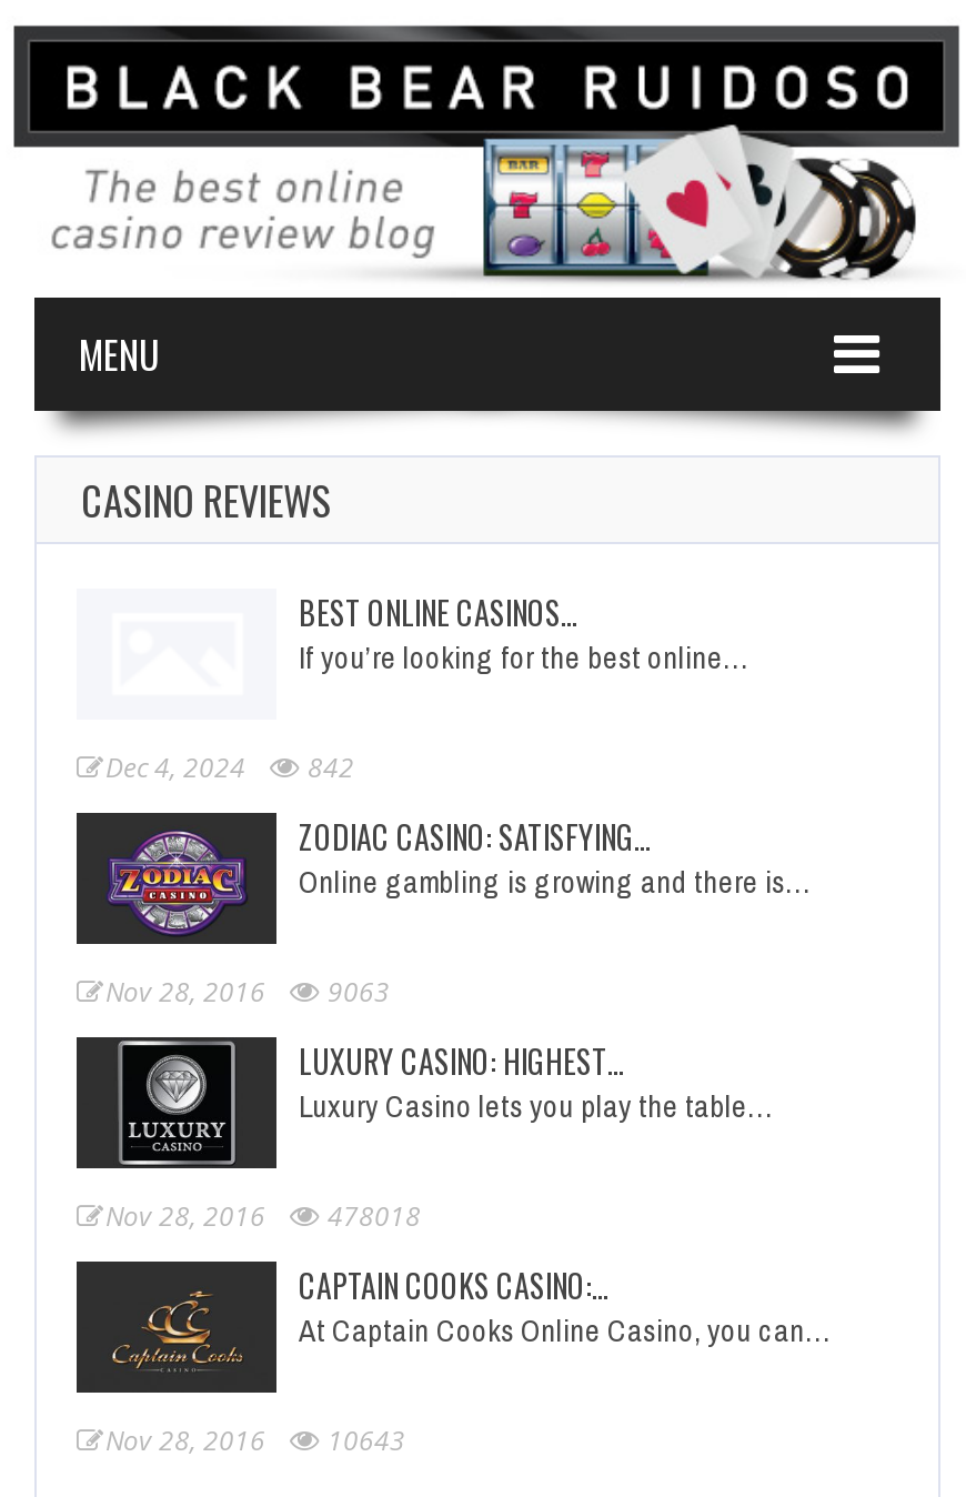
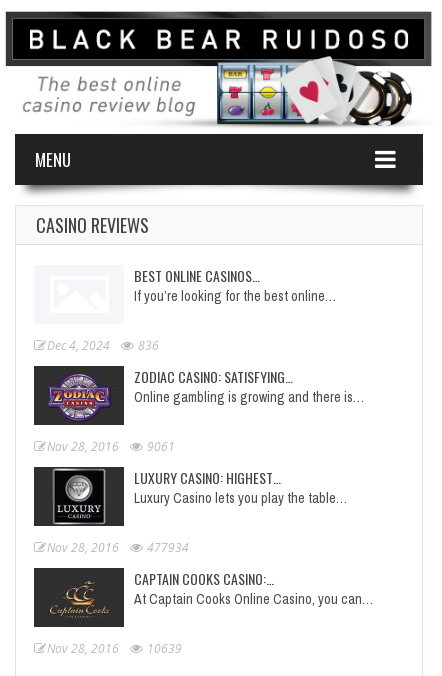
[105,749,354,787] Dec 4, 2024 842 -> [47,337,159,354] Dec 4, 2024 836
[105,974,390,1011] Nov 28, 2016 9063 -> [47,438,175,455] Nov 28, 2016 9061
[105,1198,421,1236] Nov 28, 2016 478018 -> [47,539,189,556] Nov 28, 2016 477934
[105,1422,405,1460] Nov 28, 2016 10643 -> [47,640,182,657] Nov 28, 2016 10639

